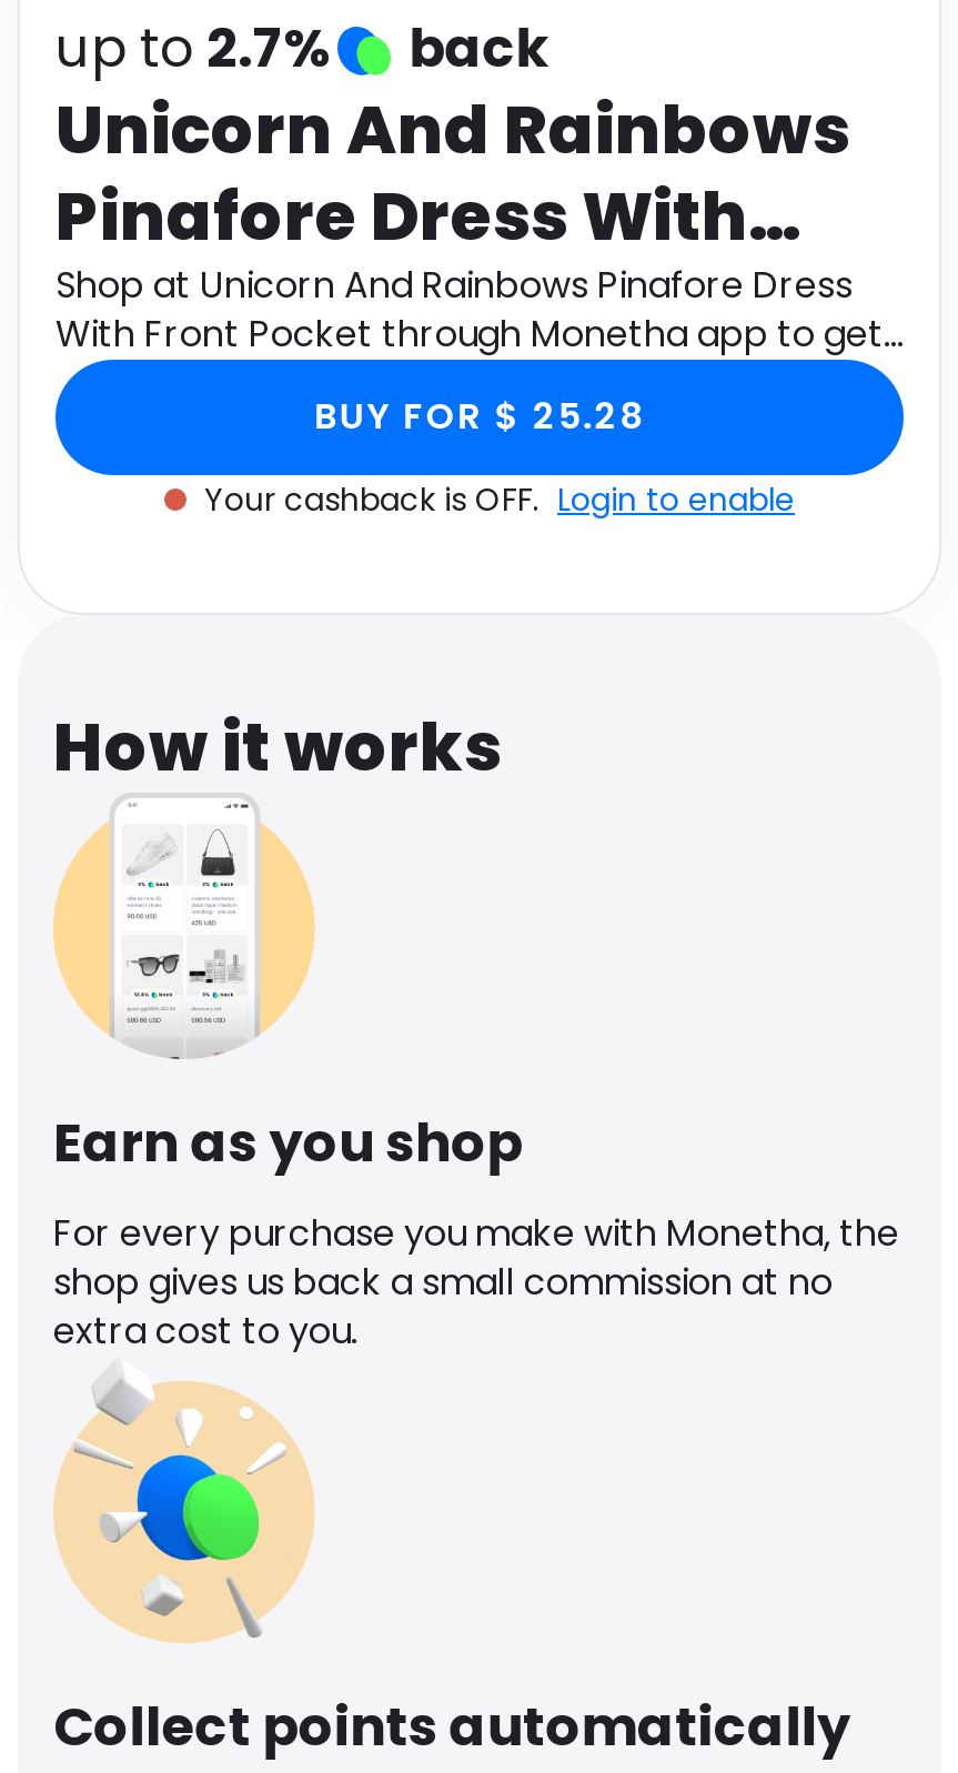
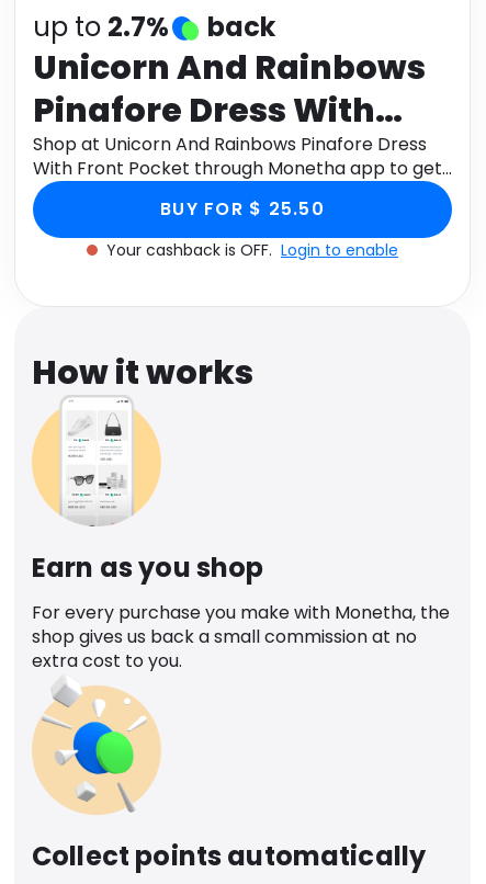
[314,391,645,442] BUY FOR $ 25.28 -> [160,196,325,222] BUY FOR $ 25.50

